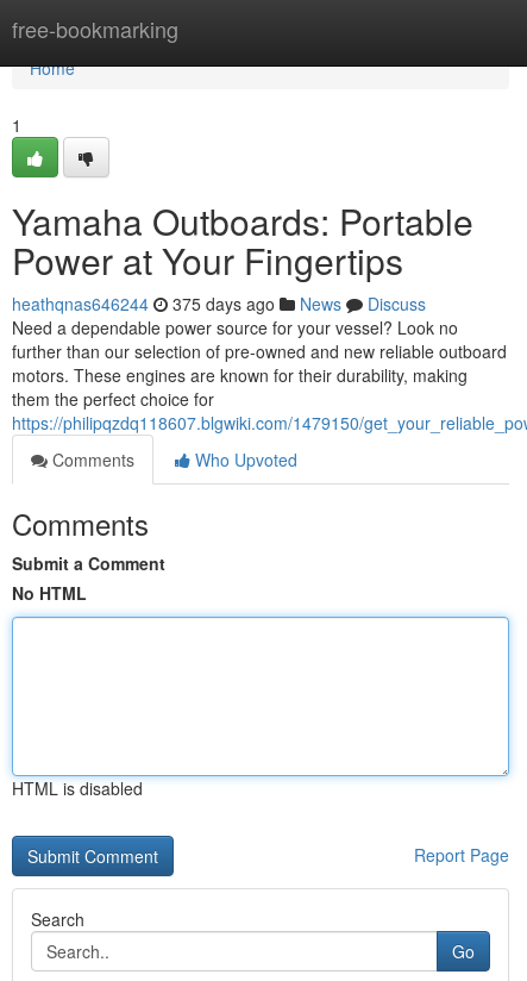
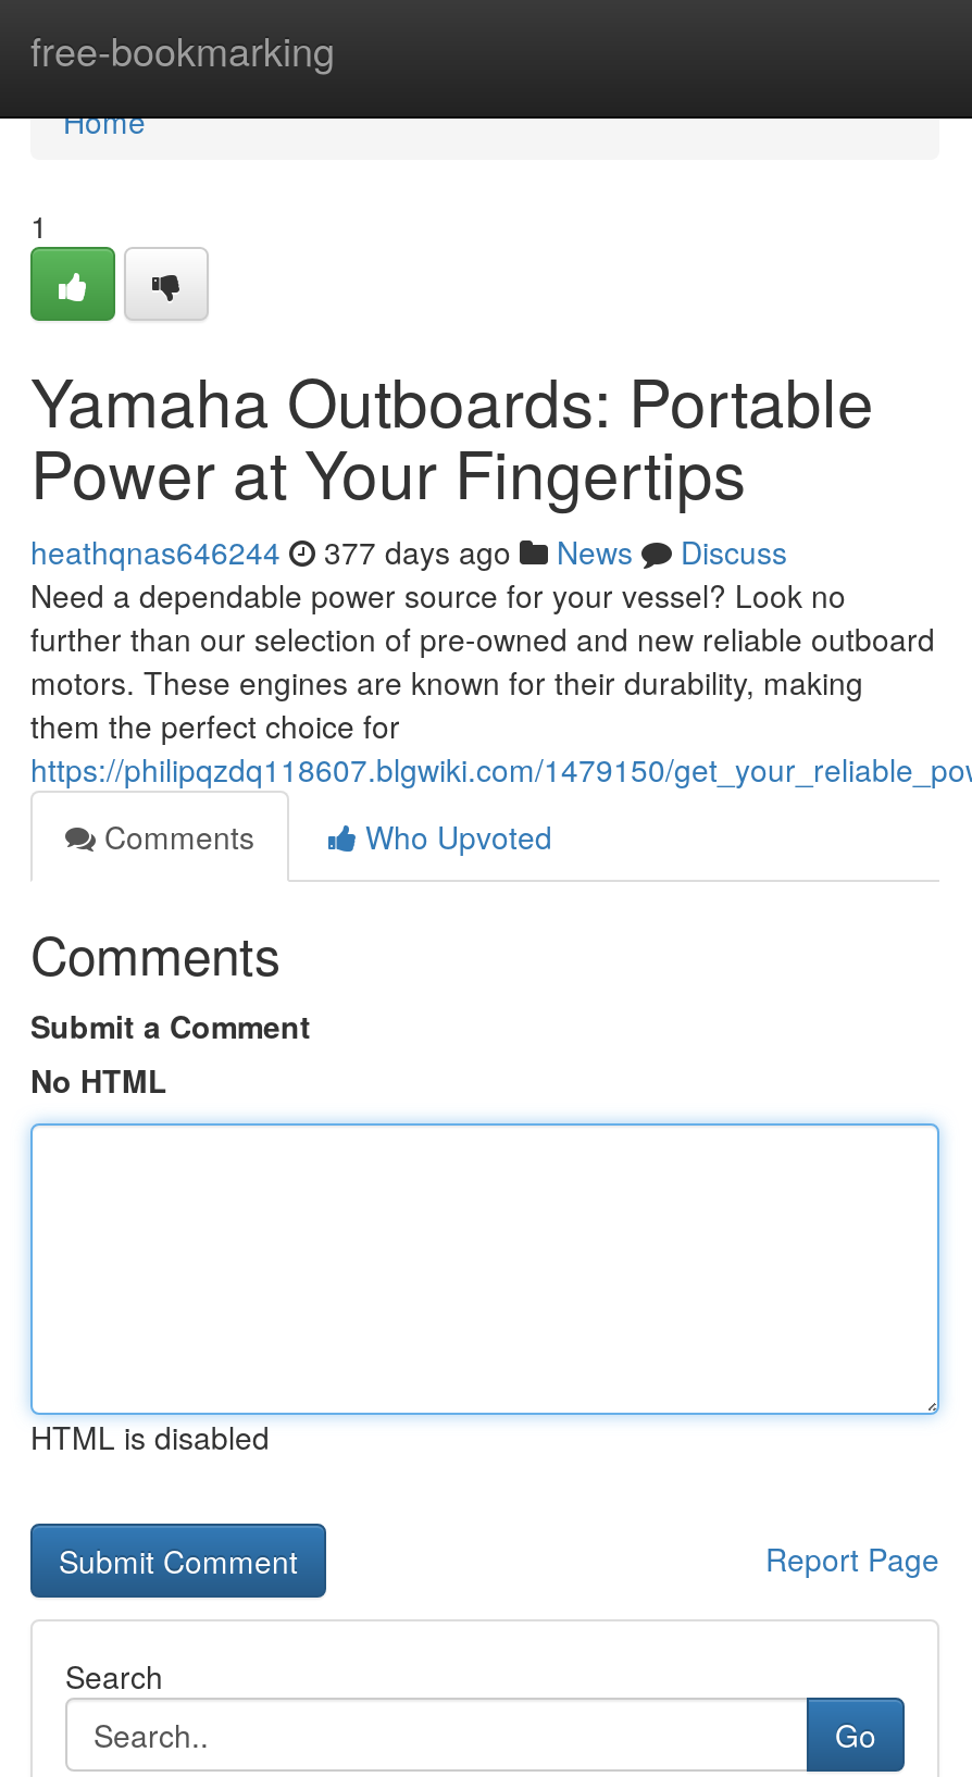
[12,292,426,315] heathqnas646244 375 days ago News Discuss -> [30,530,787,573] heathqnas646244 377 days ago News Discuss

